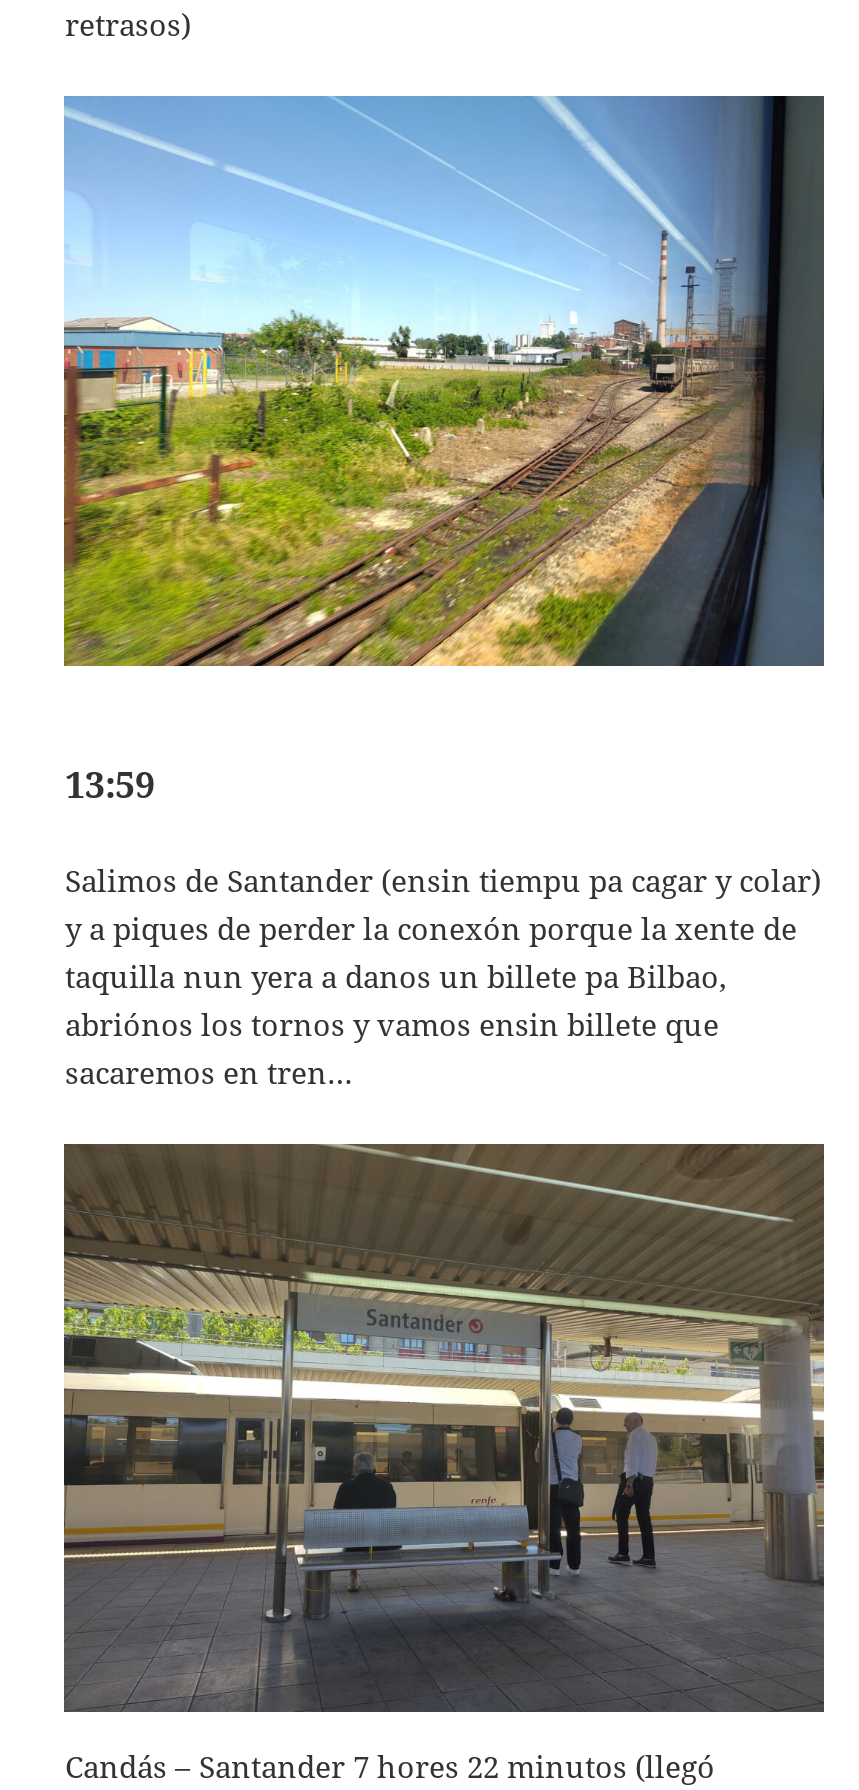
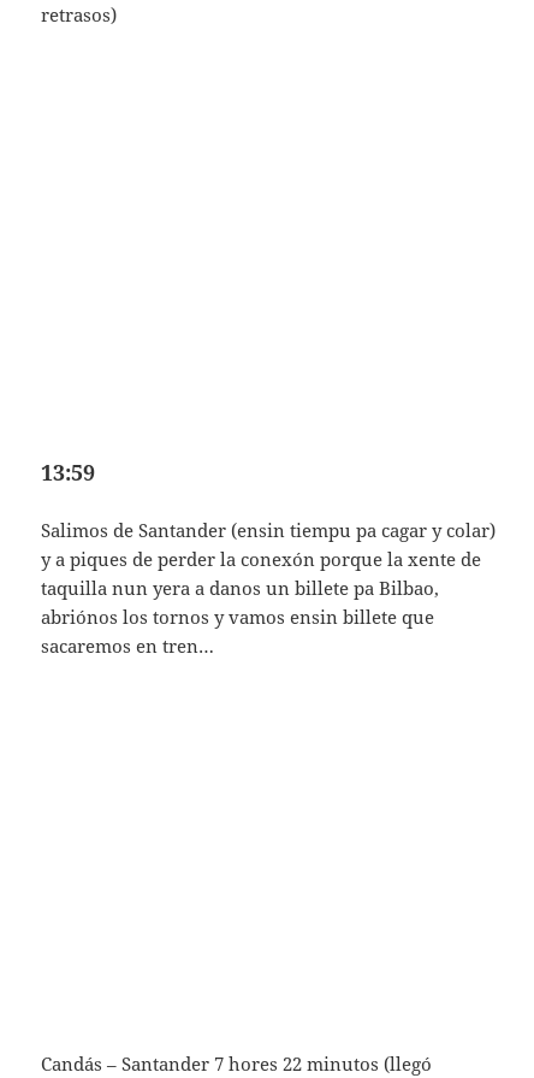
[62,94,826,668] [image] -> none
[62,1142,826,1714] [image] -> none

